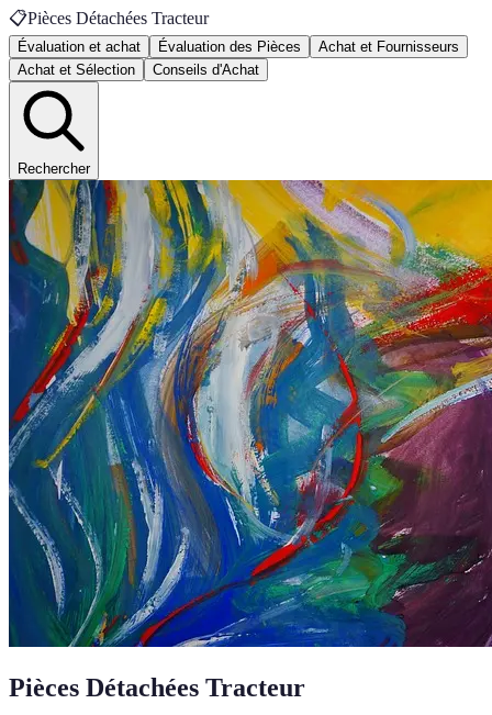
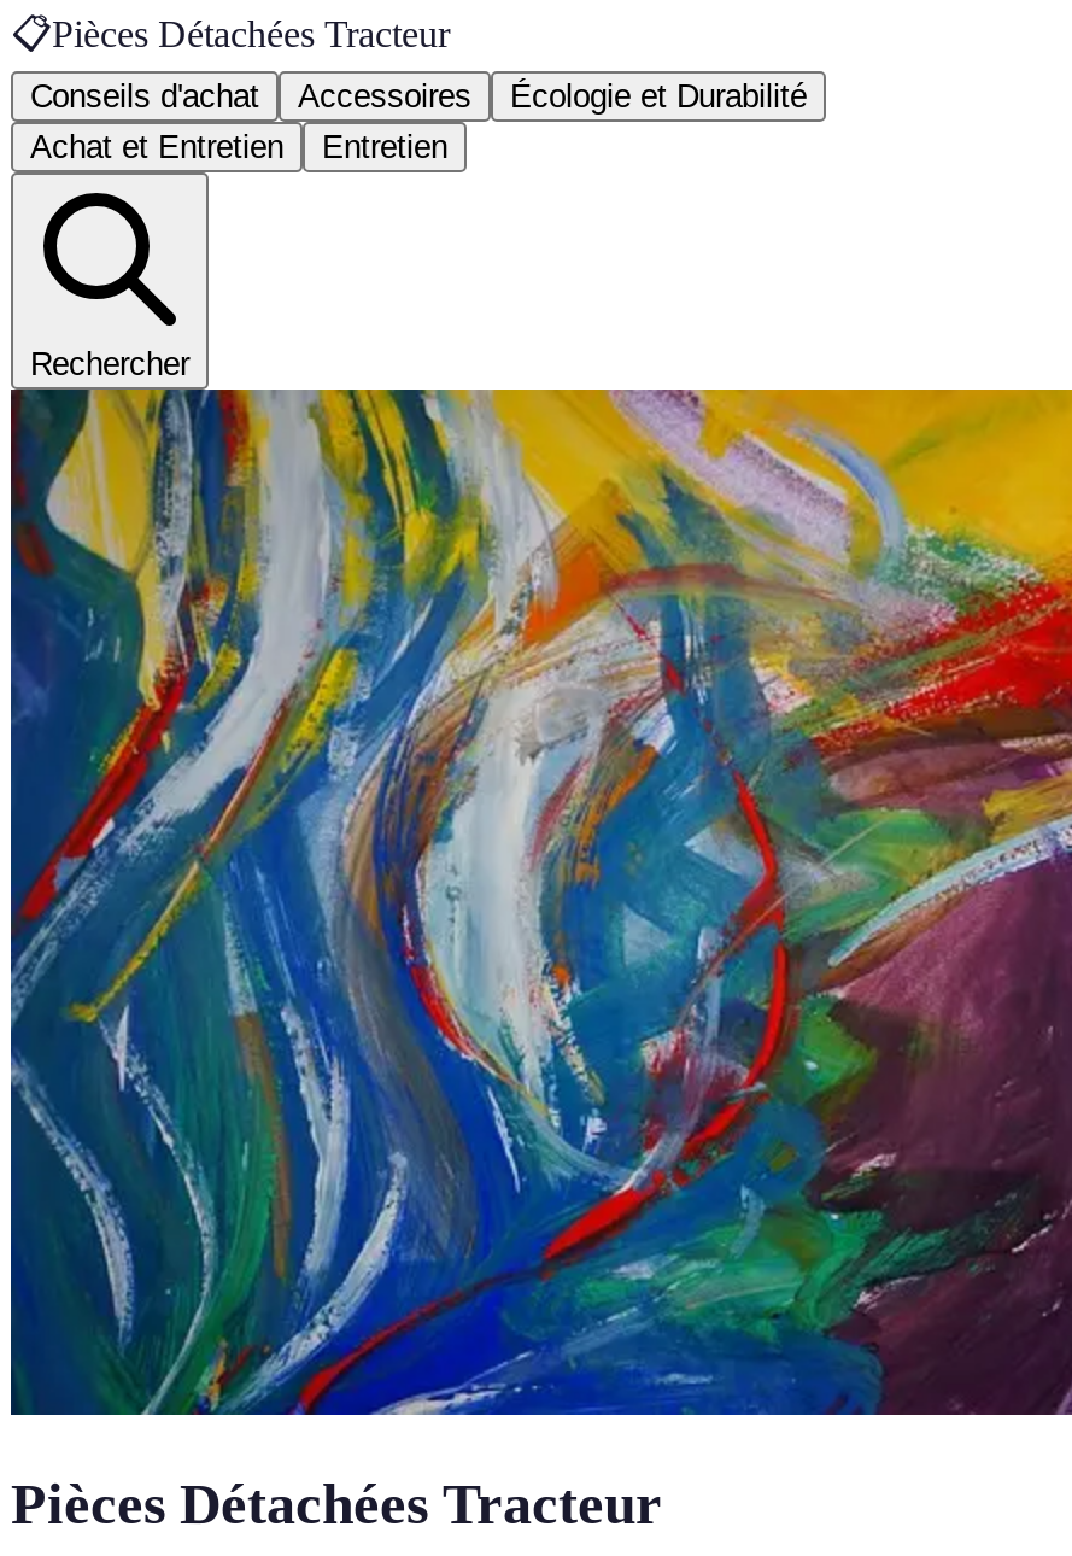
[18,38,459,78] Évaluation et achat | Évaluation des Pièces | Achat et Fournisseurs | Achat et Sélection | Conseils d'Achat -> [30,78,807,165] Conseils d'achat | Accessoires | Écologie et Durabilité | Achat et Entretien | Entretien

